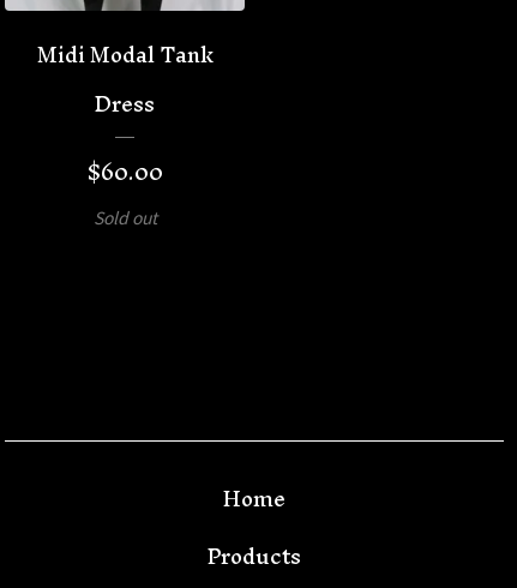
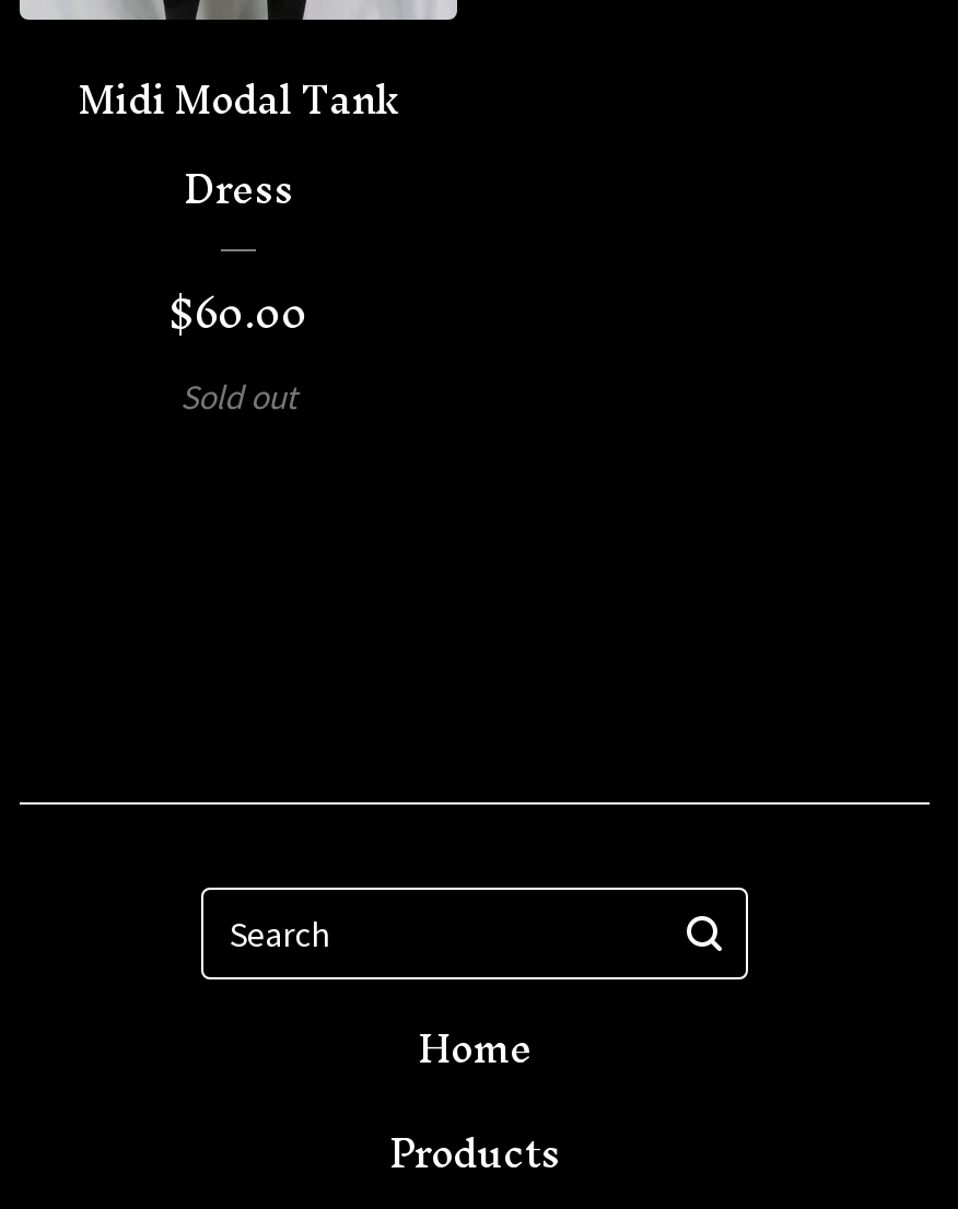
none -> [199,866,330,956] Search

